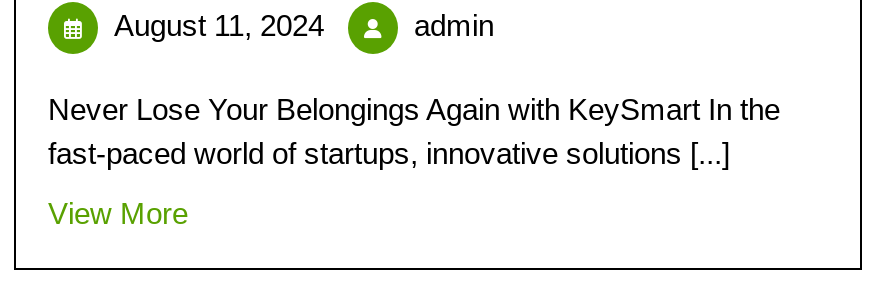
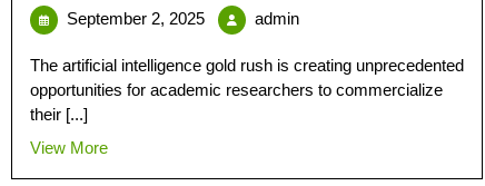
[114,9,324,43] August 11, 2024 -> [67,9,205,28] September 2, 2025
[48,93,780,171] Never Lose Your Belongings Again with KeySmart In the | fast-paced world of startups, innovative solutions [...] -> [30,56,464,124] The artificial intelligence gold rush is creating unprecedented | opportunities for academic researchers to commercialize | their [...]

